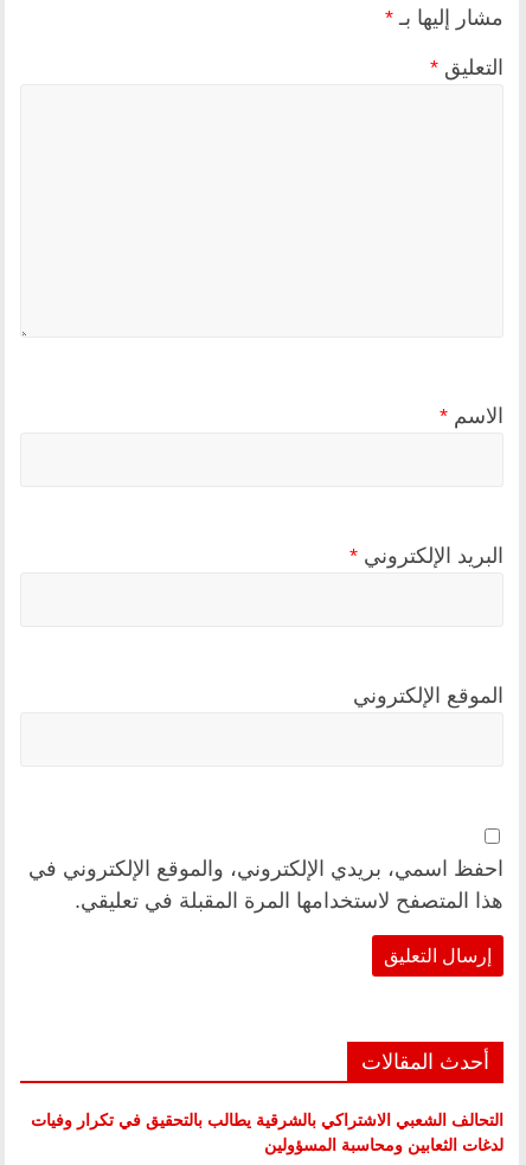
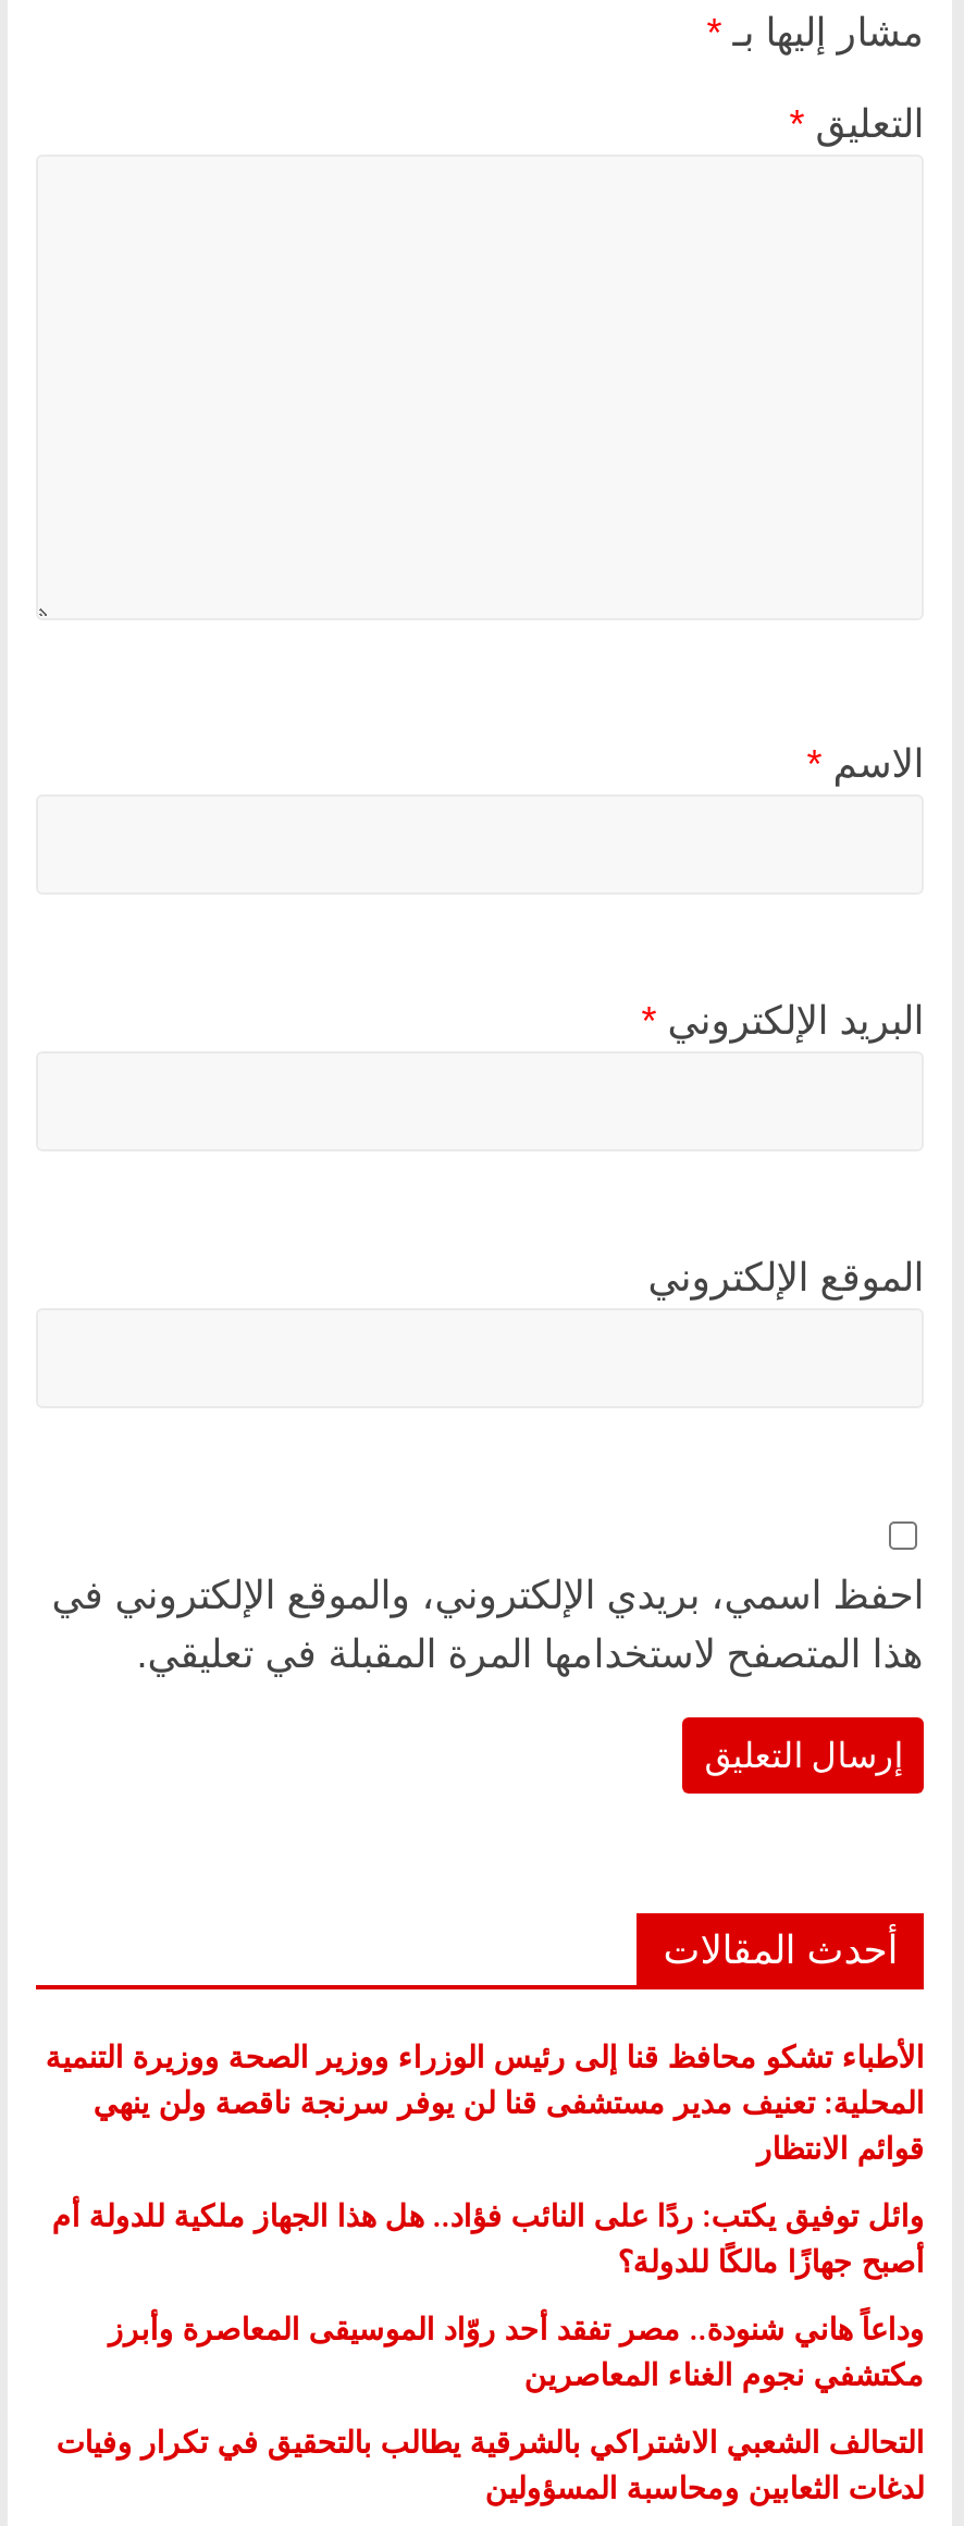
none -> [45,2035,924,2394] الأطباء تشكو محافظ قنا إلى رئيس الوزراء ووزير الصحة ووزيرة التنمية | المحلية: تعنيف مدير مستشفى قنا لن يوفر سرنجة ناقصة ولن ينهي | قوائم الانتظار | وائل توفيق يكتب: ردًا على النائب فؤاد.. هل هذا الجهاز ملكية للدولة أم | أصبح جهازًا مالكًا للدولة؟ | وداعاً هاني شنودة.. مصر تفقد أحد روّاد الموسيقى المعاصرة وأبرز | مكتشفي نجوم الغناء المعاصرين

